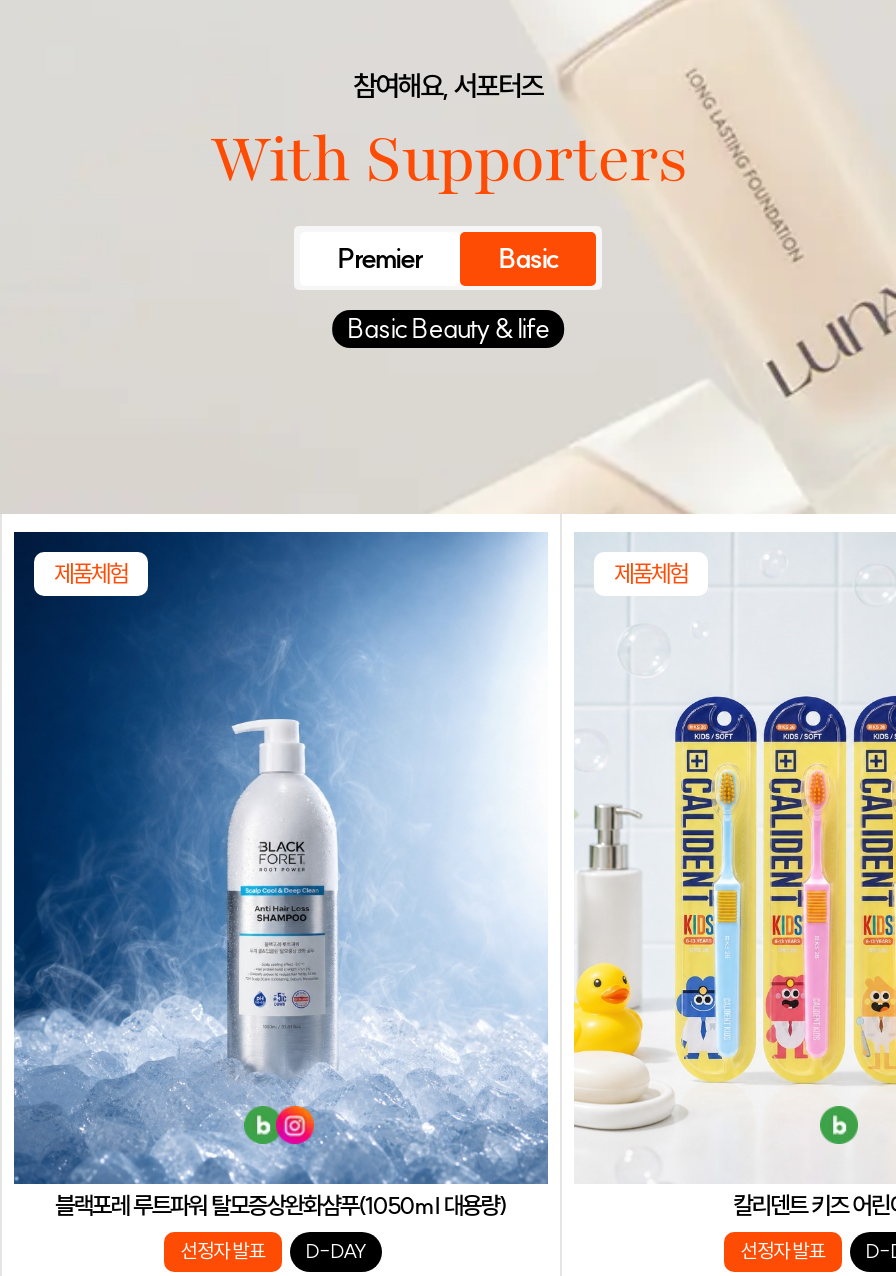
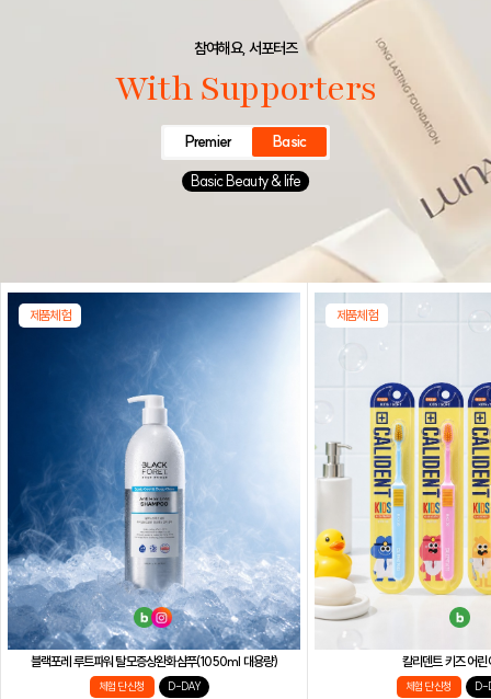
[181,1239,265,1265] 선정자 발표 -> [99,679,145,693] 체험단 신청
[741,1239,825,1265] 선정자 발표 -> [406,679,452,693] 체험단 신청

